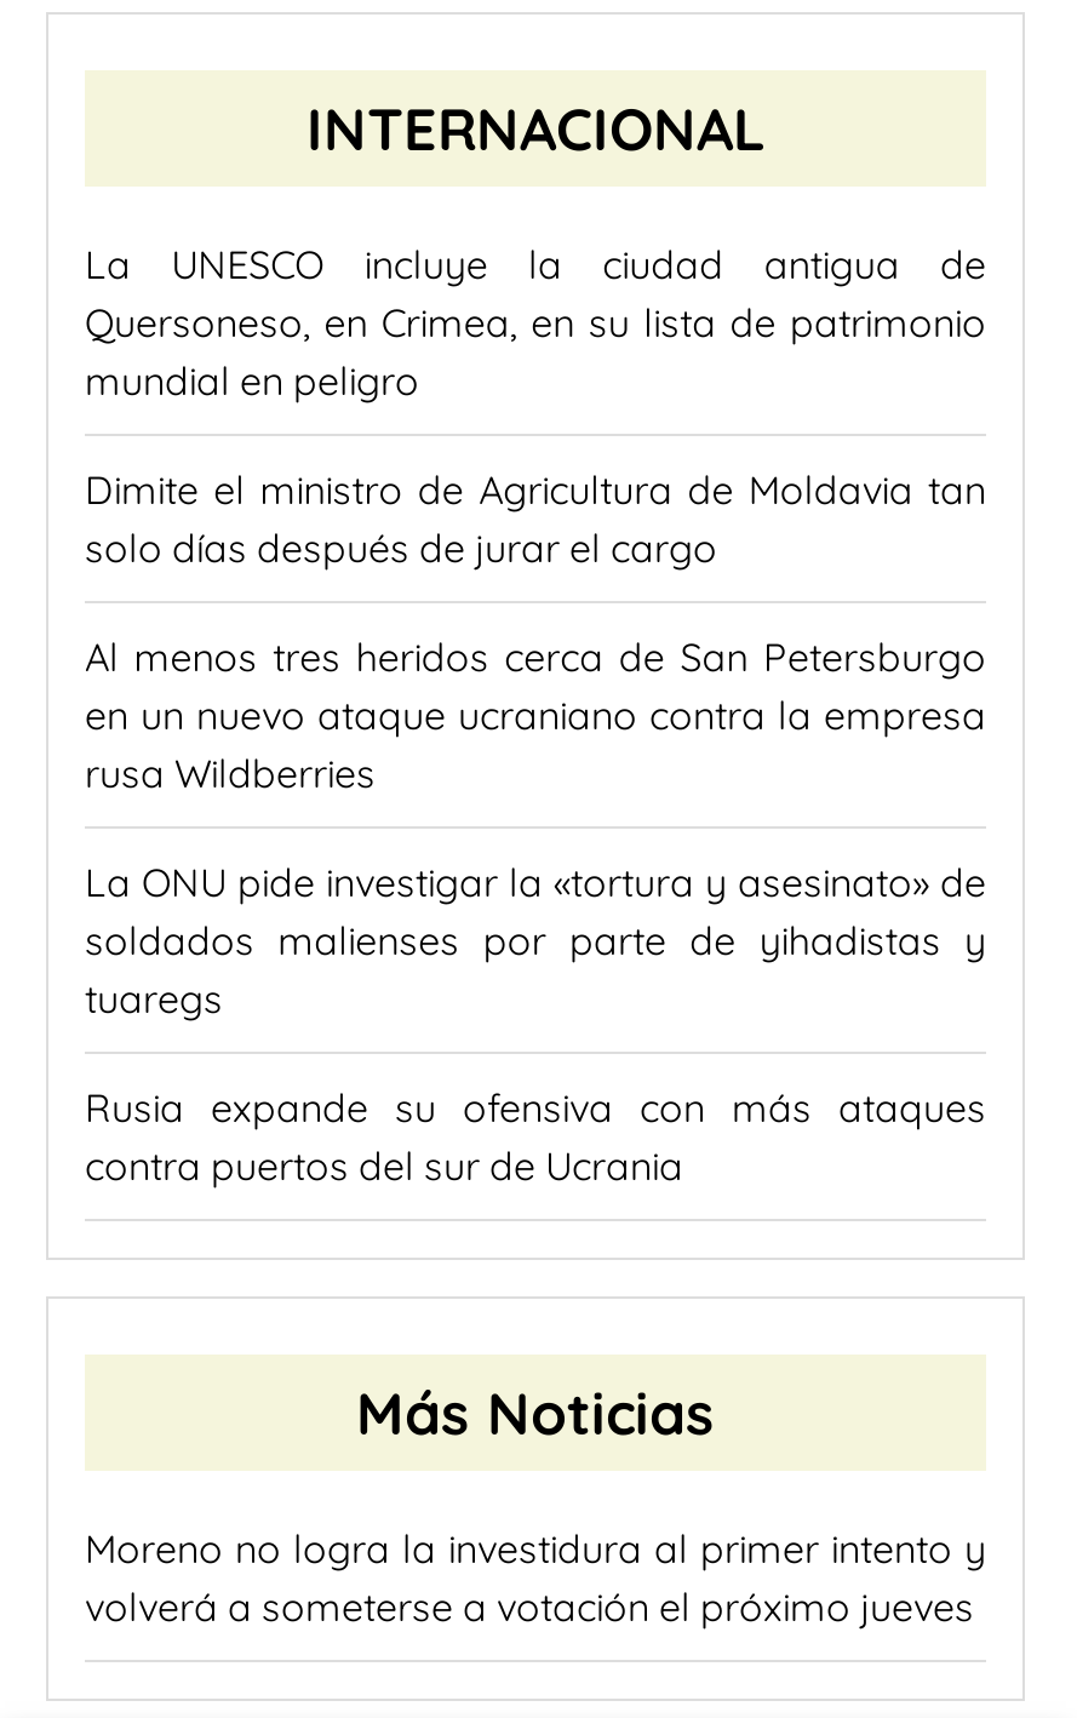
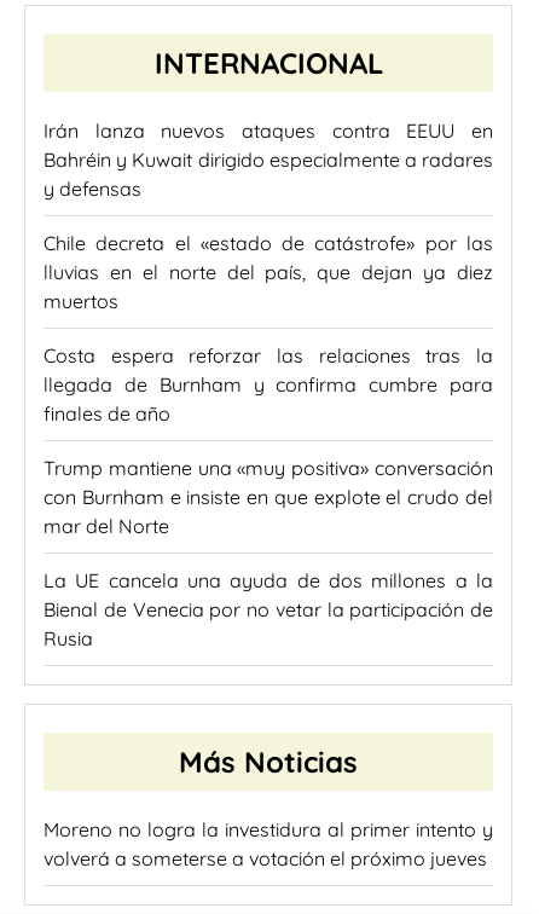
[85,240,986,404] La UNESCO incluye la ciudad antigua de | Quersoneso, en Crimea, en su lista de patrimonio | mundial en peligro -> [44,118,493,201] Irán lanza nuevos ataques contra EEUU en | Bahréin y Kuwait dirigido especialmente a radares | y defensas
[85,465,986,572] Dimite el ministro de Agricultura de Moldavia tan | solo días después de jurar el cargo -> [44,231,493,313] Chile decreta el «estado de catástrofe» por las | lluvias en el norte del país, que dejan ya diez | muertos
[85,632,986,797] Al menos tres heridos cerca de San Petersburgo | en un nuevo ataque ucraniano contra la empresa | rusa Wildberries -> [44,343,493,425] Costa espera reforzar las relaciones tras la | llegada de Burnham y confirma cumbre para | finales de año
[85,858,986,1022] La ONU pide investigar la «tortura y asesinato» de | soldados malienses por parte de yihadistas y | tuaregs -> [44,456,493,538] Trump mantiene una «muy positiva» conversación | con Burnham e insiste en que explote el crudo del | mar del Norte
[85,1083,986,1190] Rusia expande su ofensiva con más ataques | contra puertos del sur de Ucrania -> [44,568,493,650] La UE cancela una ayuda de dos millones a la | Bienal de Venecia por no vetar la participación de | Rusia

